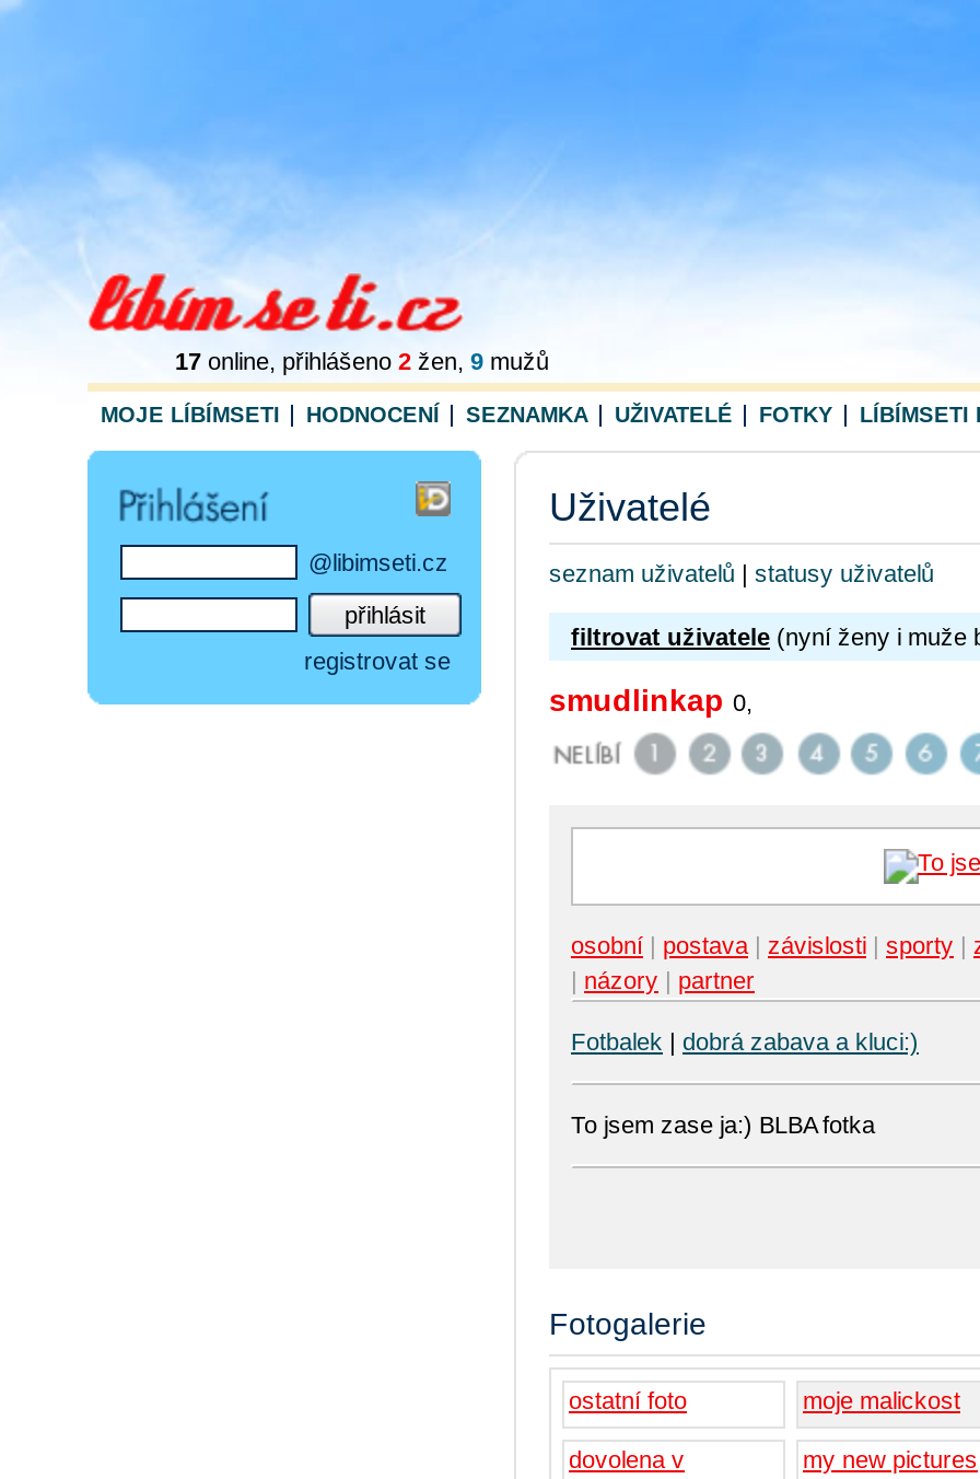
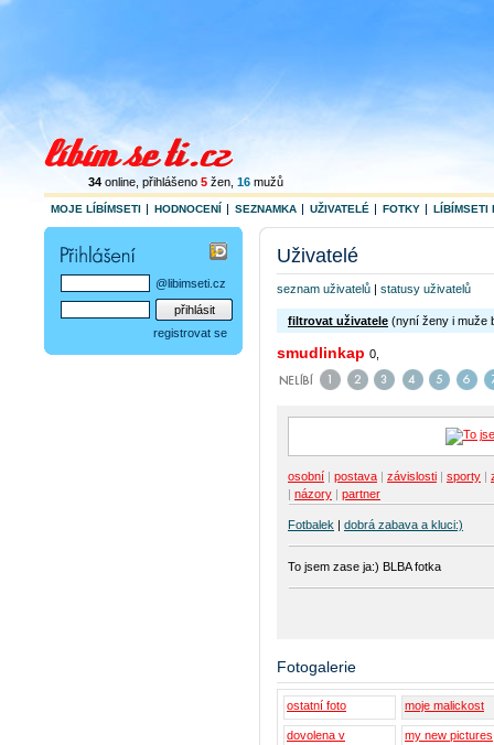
[175,348,549,374] 17 online, přihlášeno 2 žen, 9 mužů -> [88,175,283,188] 34 online, přihlášeno 5 žen, 16 mužů

